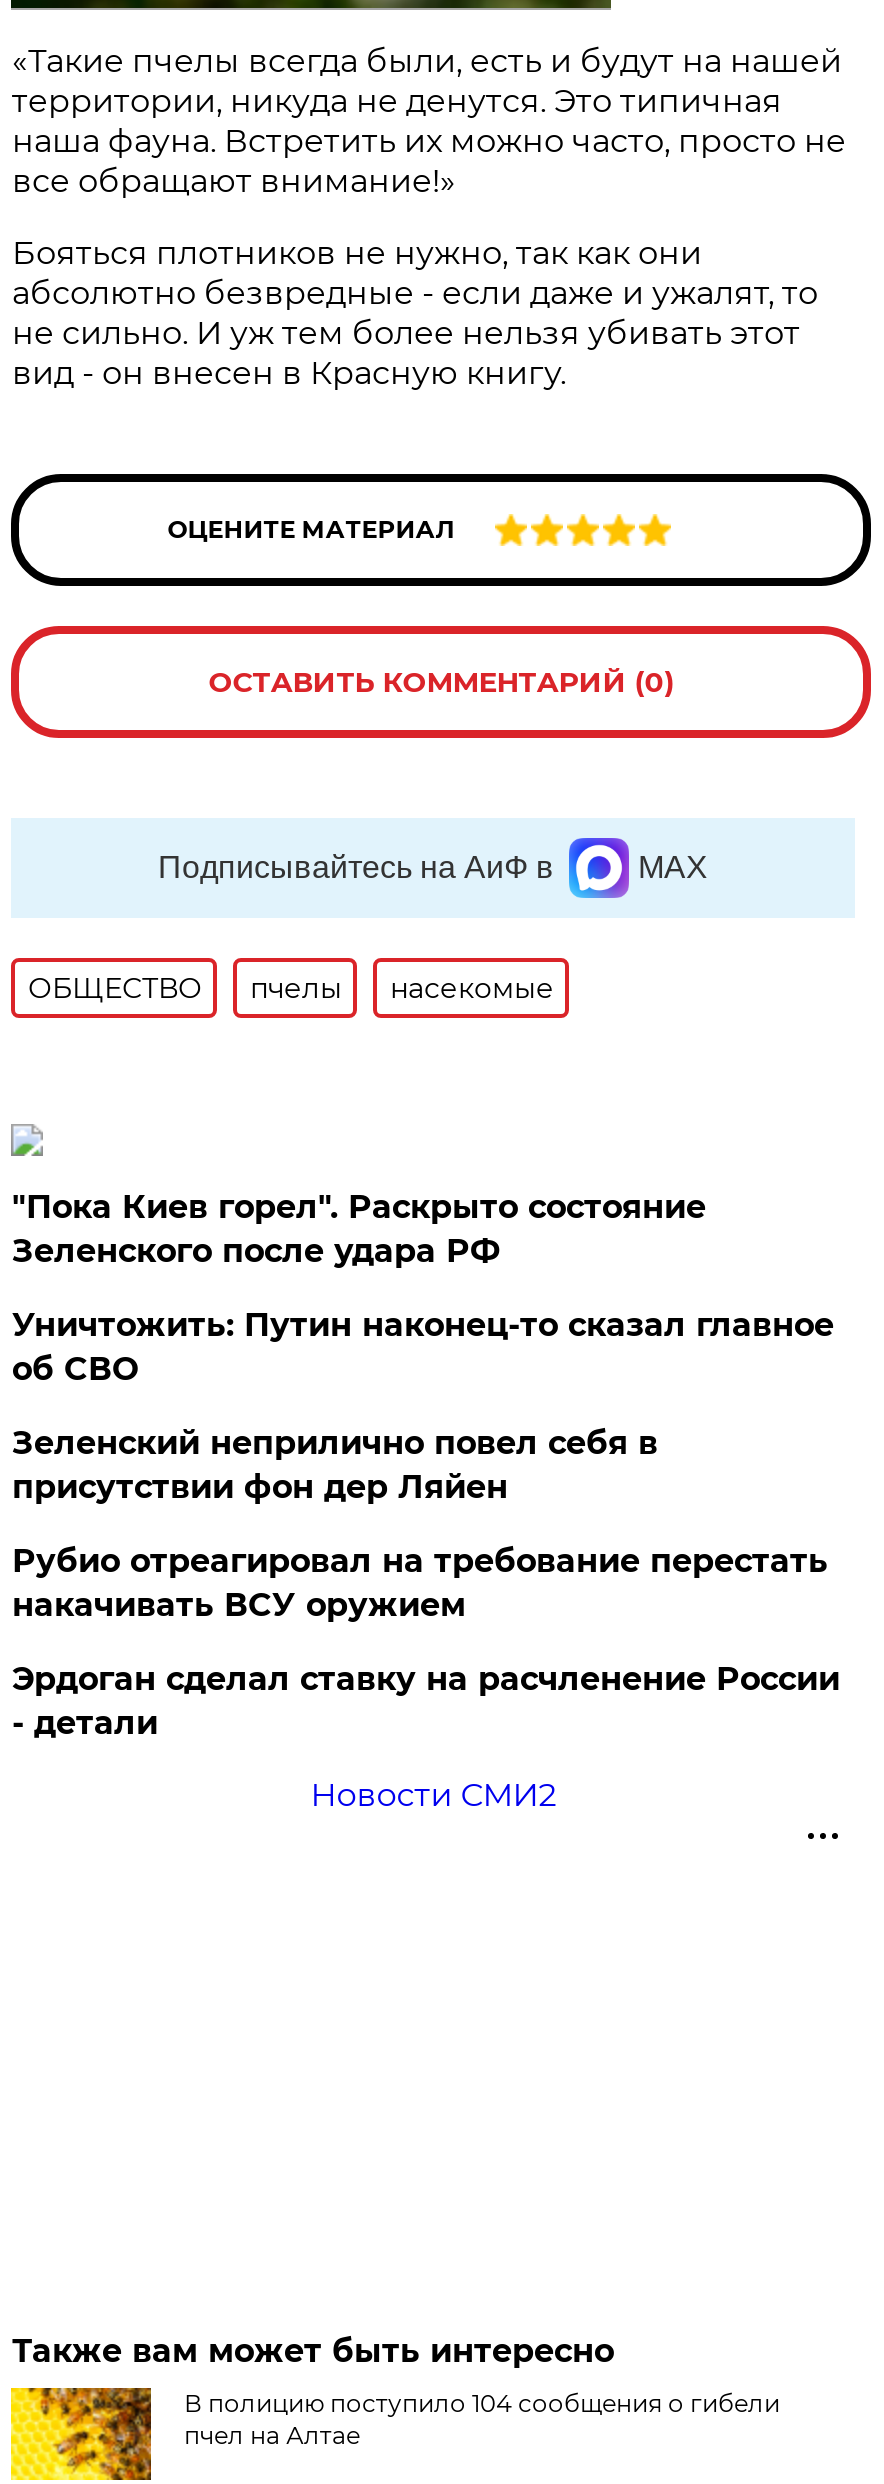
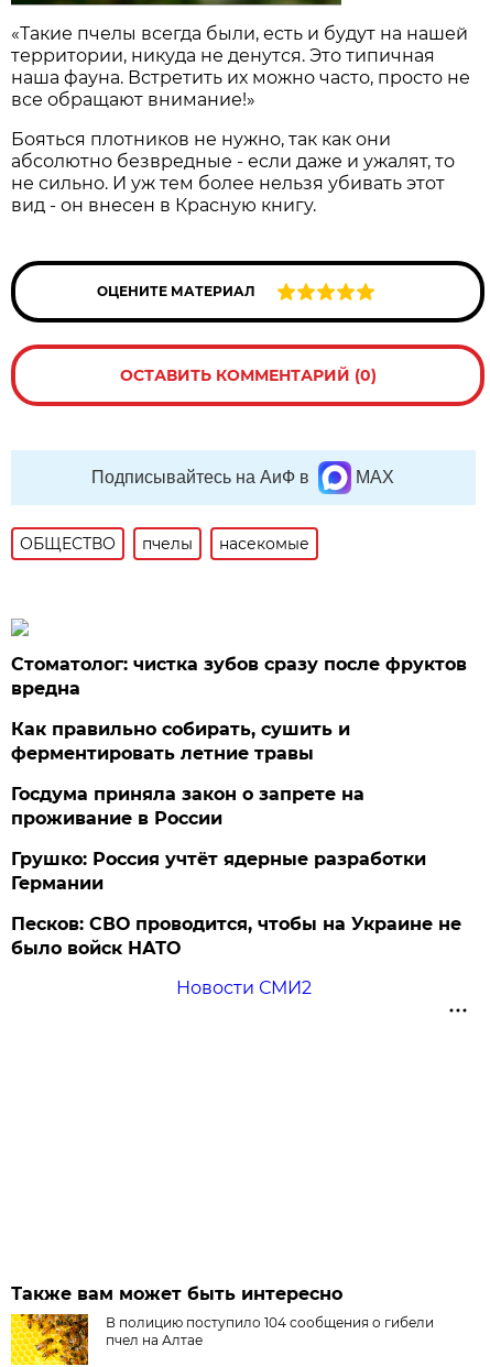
[12,1187,706,1269] "Пока Киев горел". Раскрыто состояние | Зеленского после удара РФ -> [11,653,467,699] Стоматолог: чистка зубов сразу после фруктов | вредна
[12,1305,834,1387] Уничтожить: Путин наконец-то сказал главное | об СВО -> [11,718,351,764] Как правильно собирать, сушить и | ферментировать летние травы
[12,1423,658,1505] Зеленский неприлично повел cебя в | присутствии фон дер Ляйен -> [11,783,365,828] Госдума приняла закон о запрете на | проживание в России
[12,1541,828,1623] Рубио отреагировал на требование перестать | накачивать ВСУ оружием -> [11,848,427,893] Грушко: Россия учтёт ядерные разработки | Германии
[12,1659,840,1741] Эрдоган сделал ставку на расчленение России | - детали -> [11,913,462,958] Песков: СВО проводится, чтобы на Украине не | было войск НАТО

